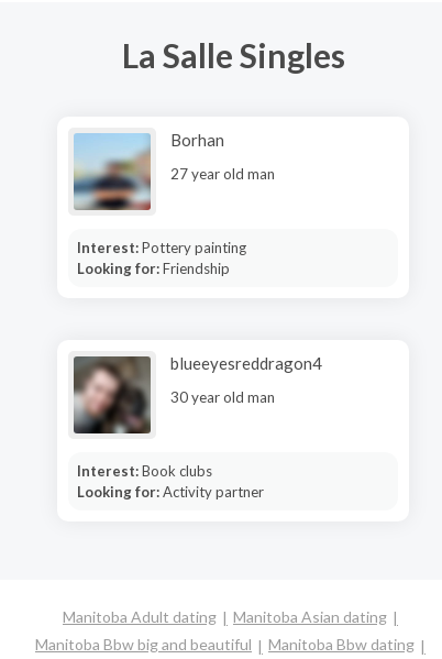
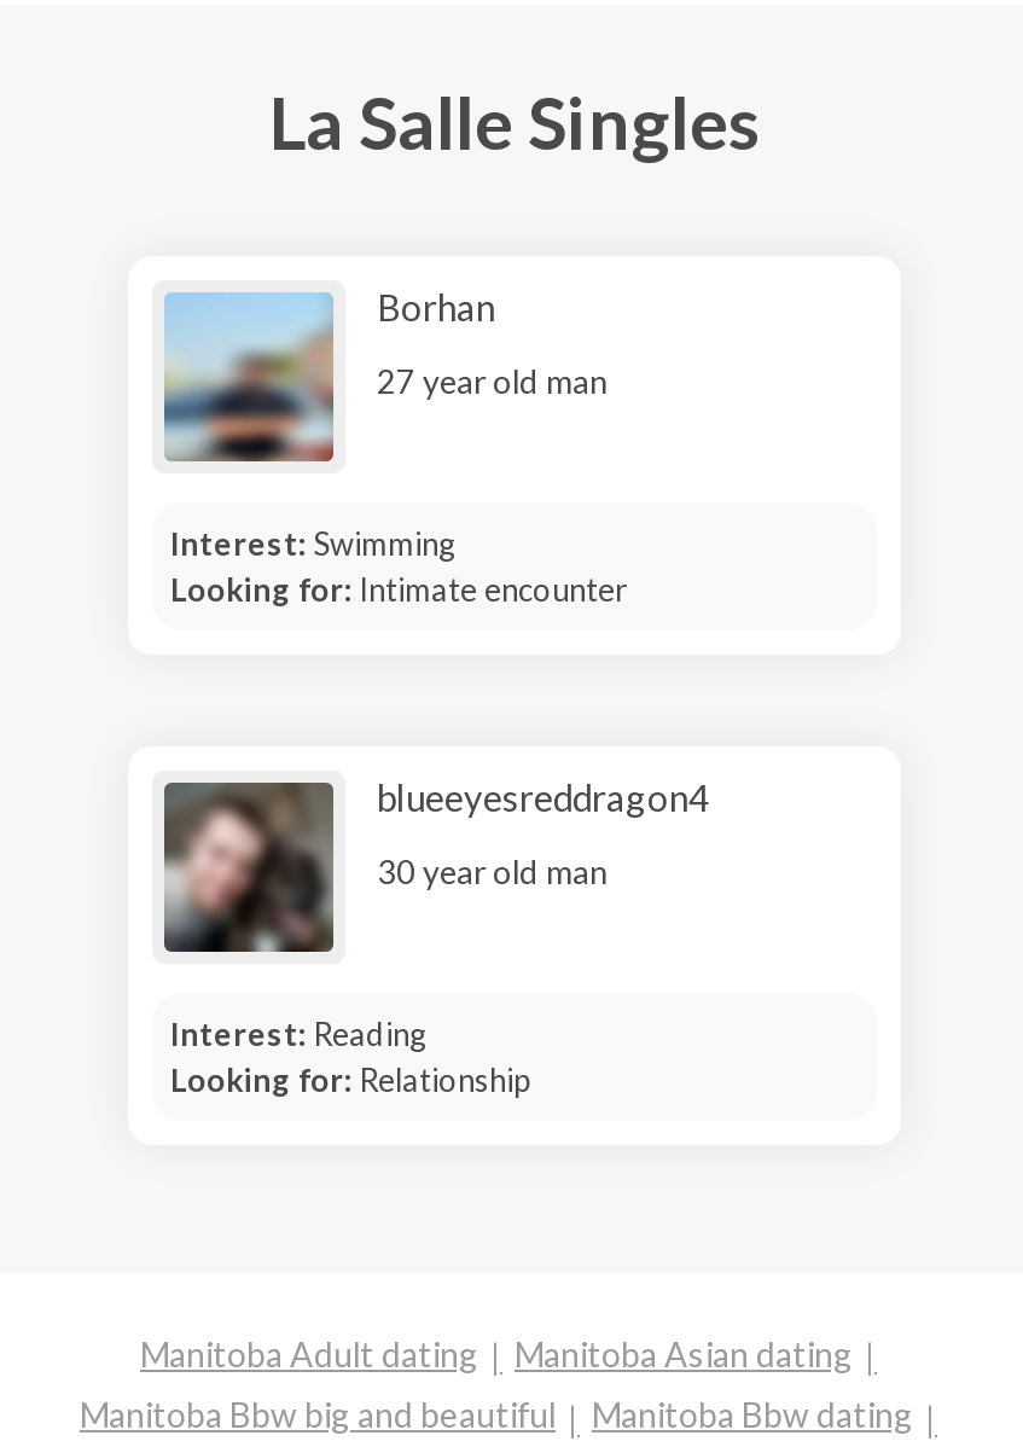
[76,238,246,277] Interest: Pottery painting | Looking for: Friendship -> [170,523,627,608] Interest: Swimming | Looking for: Intimate encounter
[76,462,263,500] Interest: Book clubs | Looking for: Activity partner -> [170,1013,533,1098] Interest: Reading | Looking for: Relationship

